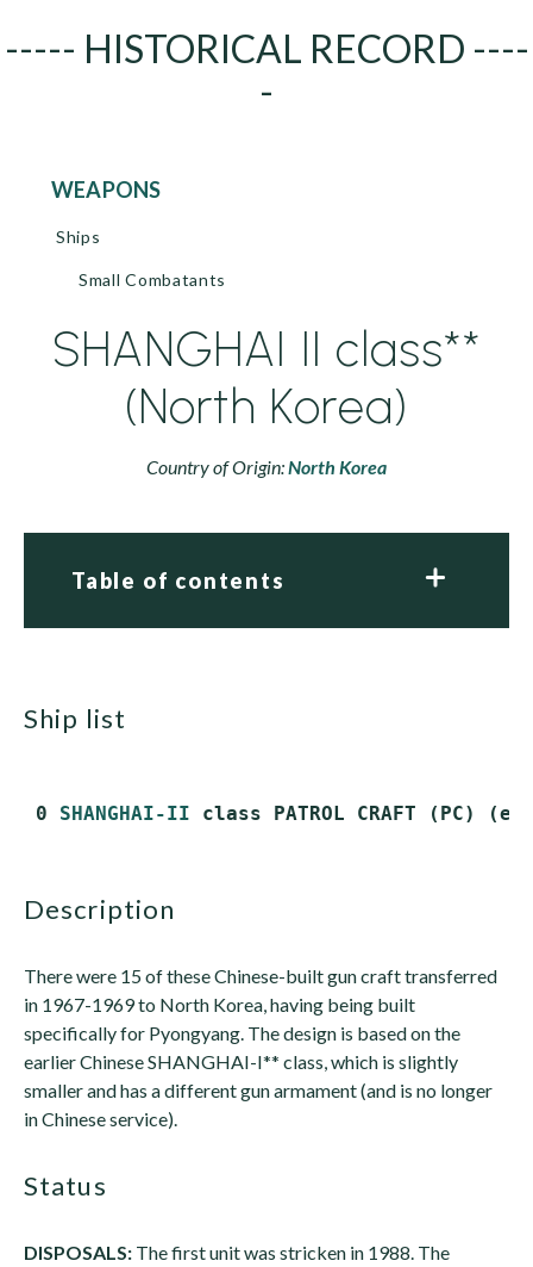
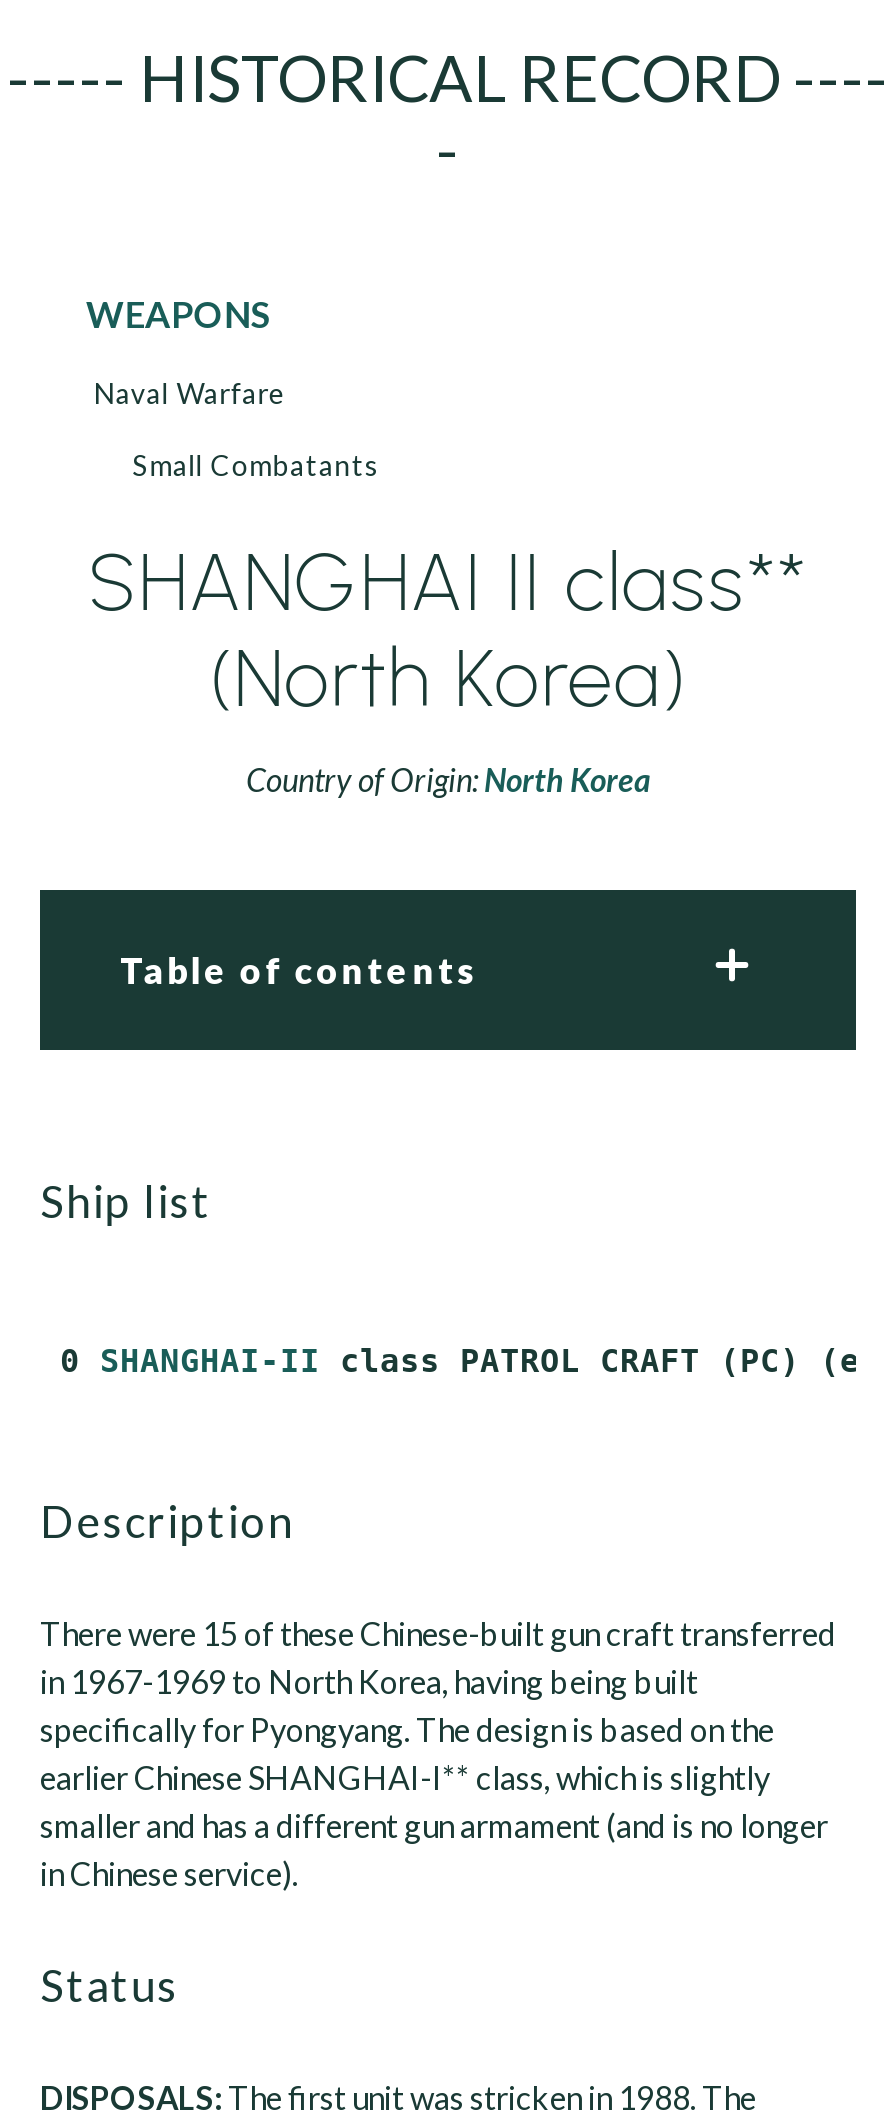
[56,226,101,247] Ships -> [94,376,286,410] Naval Warfare

